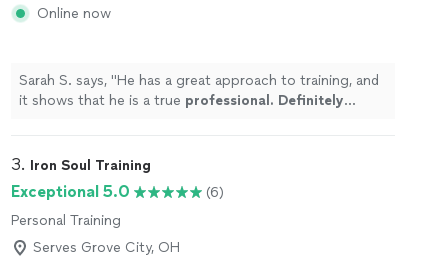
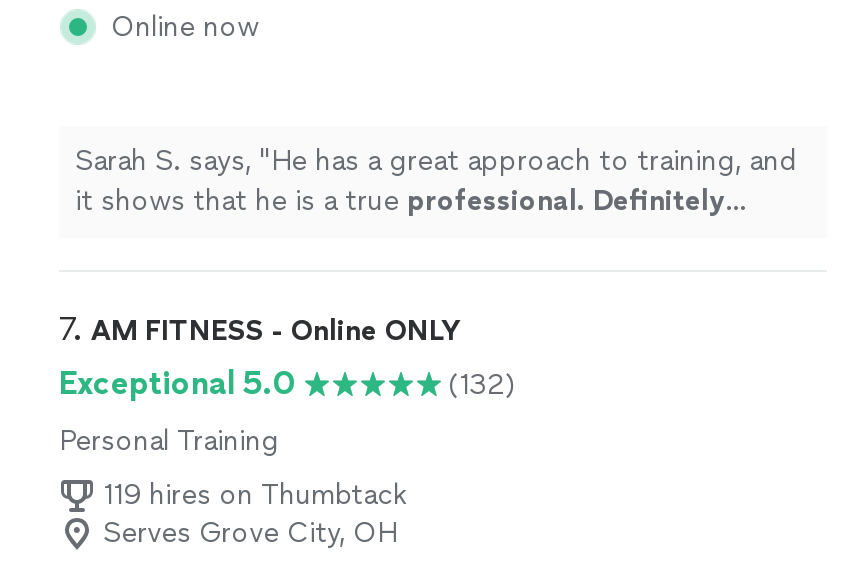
[11,155,151,174] 3. Iron Soul Training -> [59,310,461,348] 7. AM FITNESS - Online ONLY
[206,184,224,201] (6) -> [449,367,515,401] (132)
none -> [103,478,407,512] 119 hires on Thumbtack

